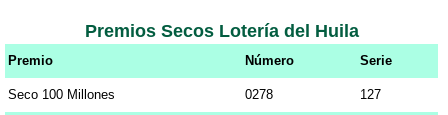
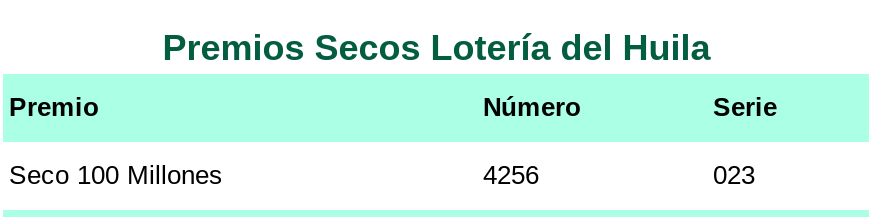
[245,87,273,102] 0278 -> [483,160,539,190] 4256
[360,87,381,102] 127 -> [713,160,755,190] 023

